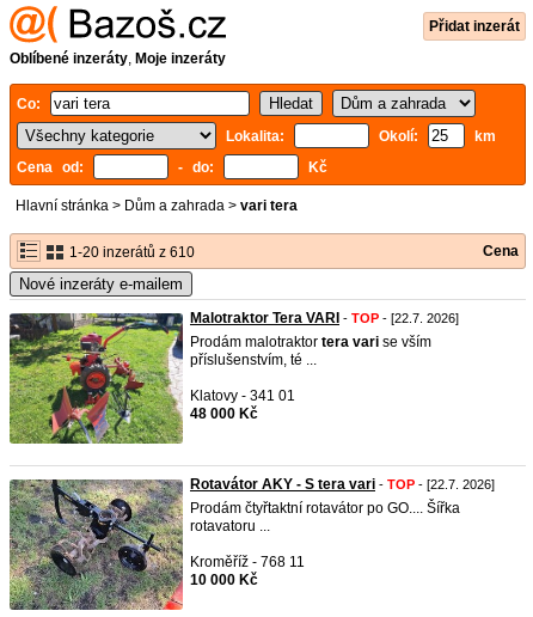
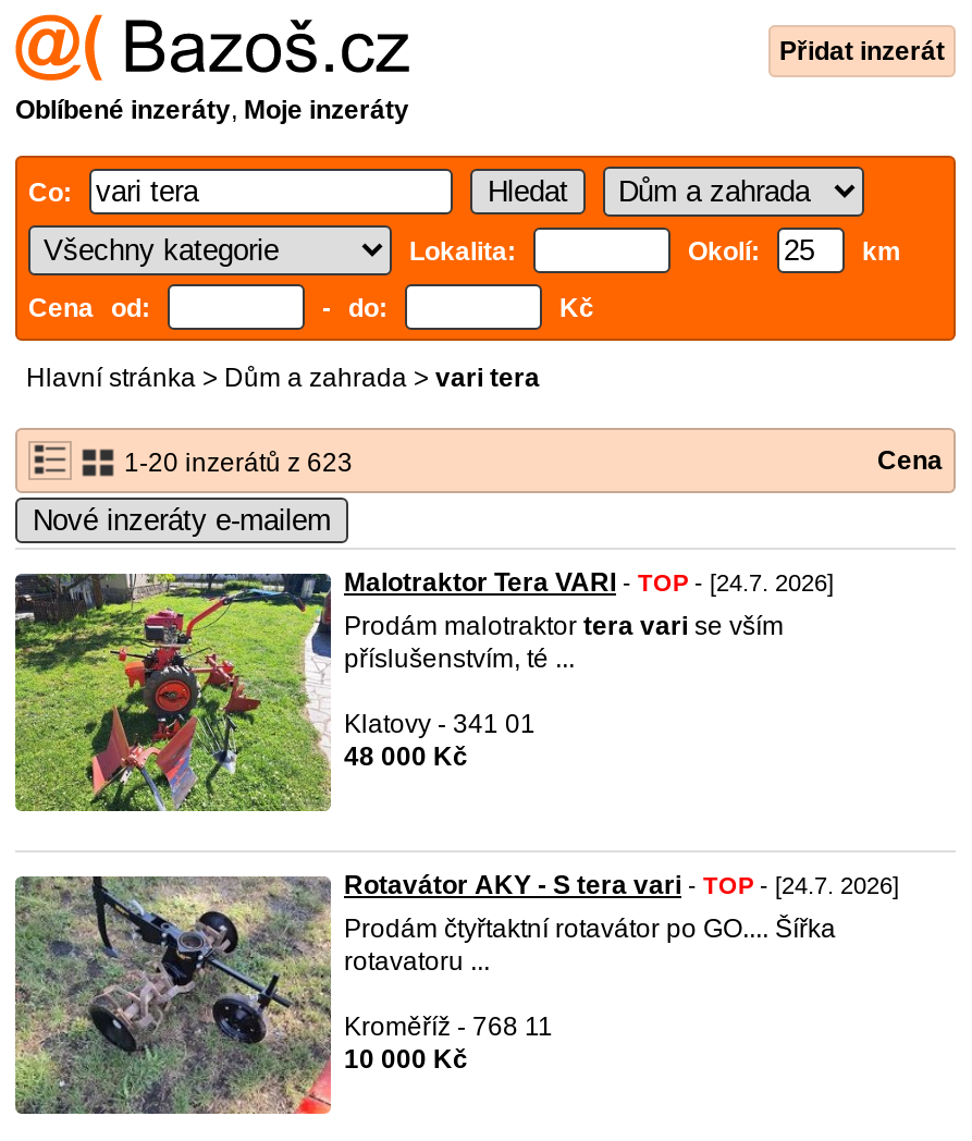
[66,244,195,261] 1-20 inzerátů z 610 -> [118,447,353,478] 1-20 inzerátů z 623
[190,310,459,326] Malotraktor Tera VARI - TOP - [22.7. 2026] -> [344,567,834,598] Malotraktor Tera VARI - TOP - [24.7. 2026]
[190,476,495,493] Rotavátor AKY - S tera vari - TOP - [22.7. 2026] -> [344,870,899,900] Rotavátor AKY - S tera vari - TOP - [24.7. 2026]

